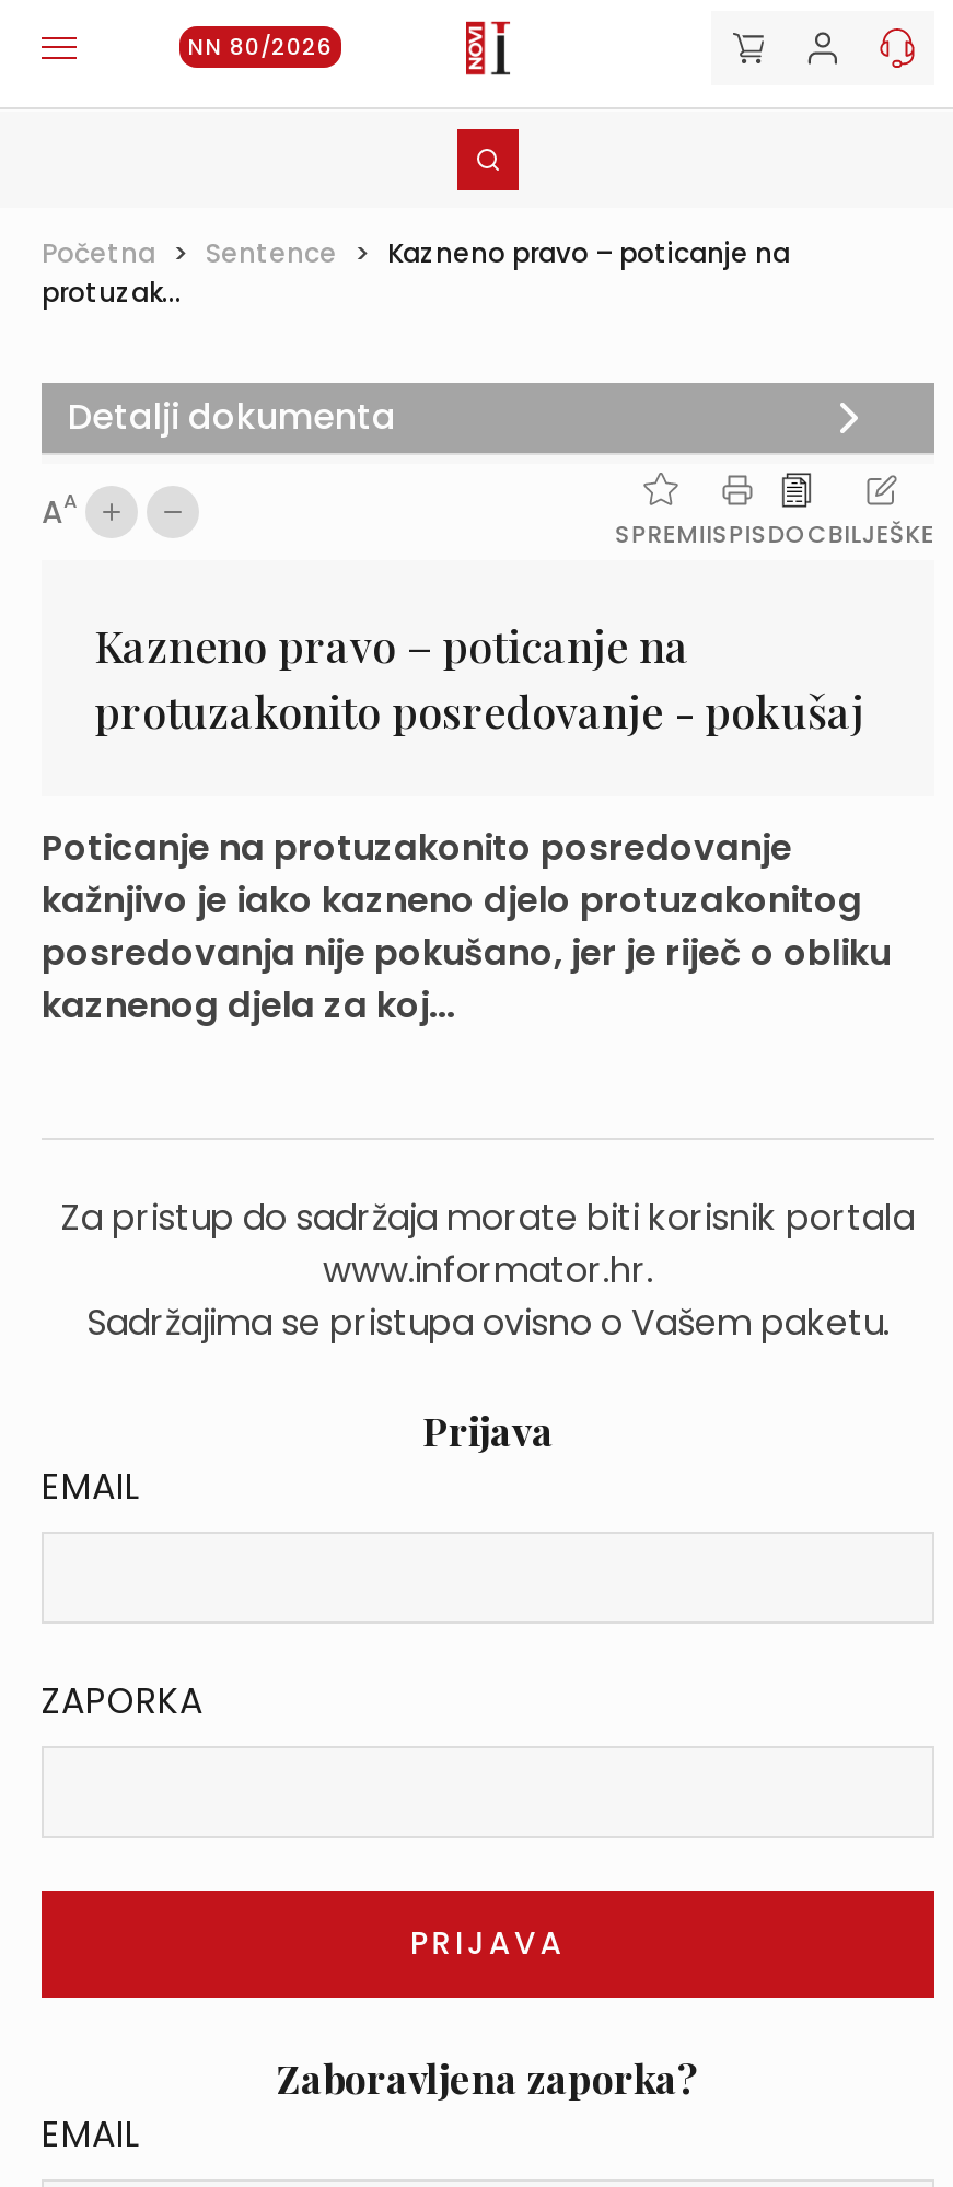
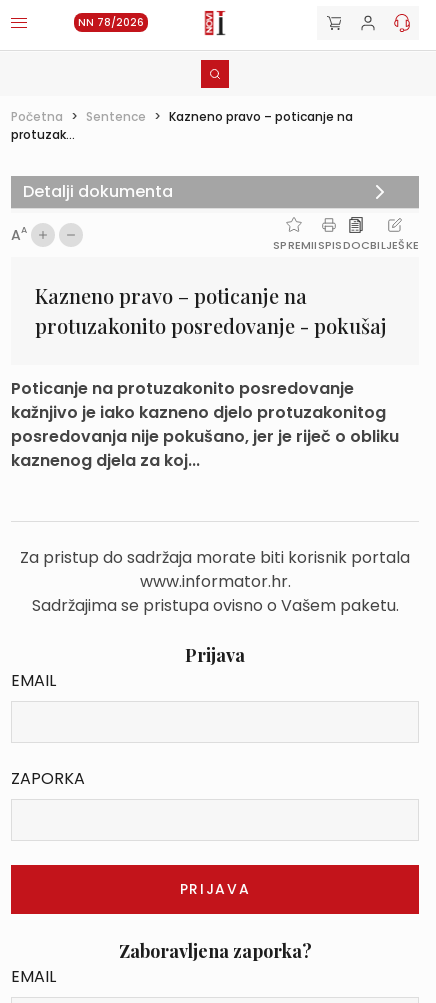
[188,31,333,63] NN 80/2026 -> [78,15,144,30] NN 78/2026

